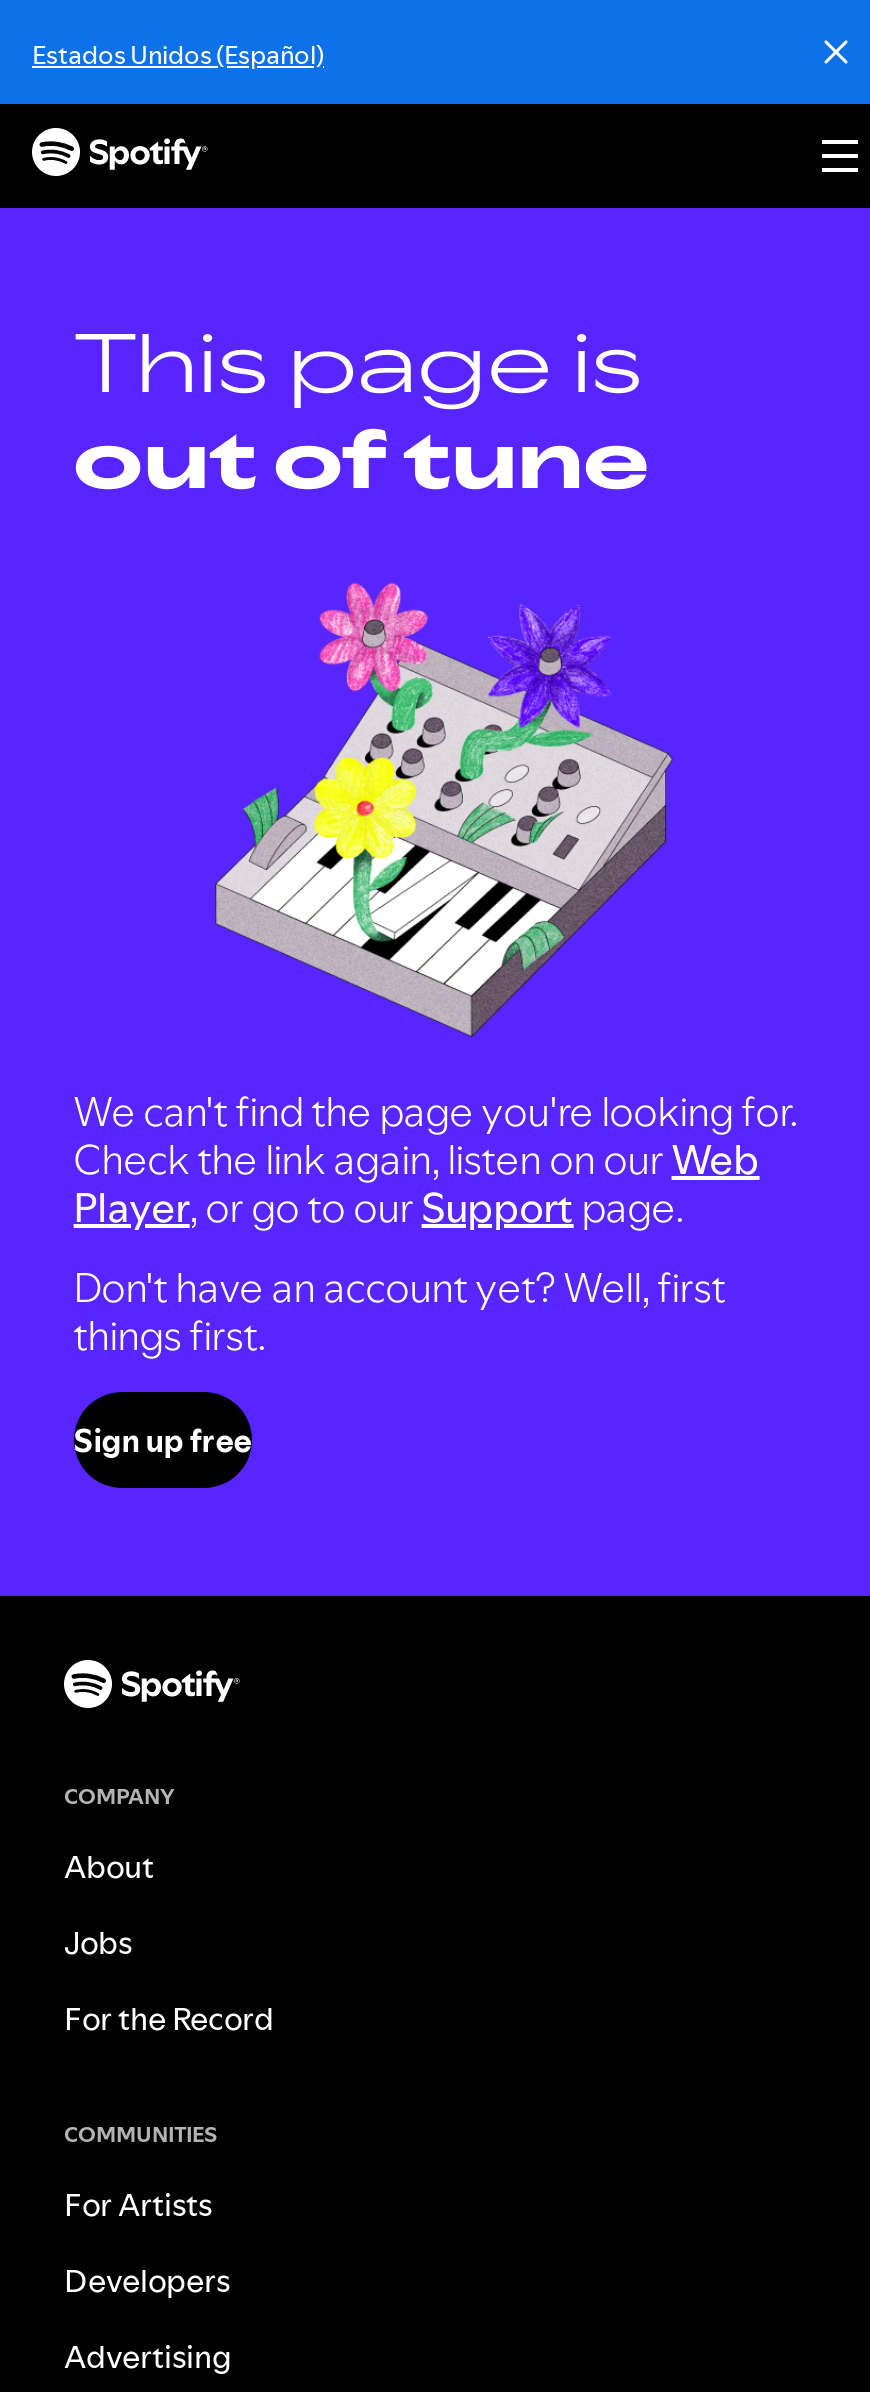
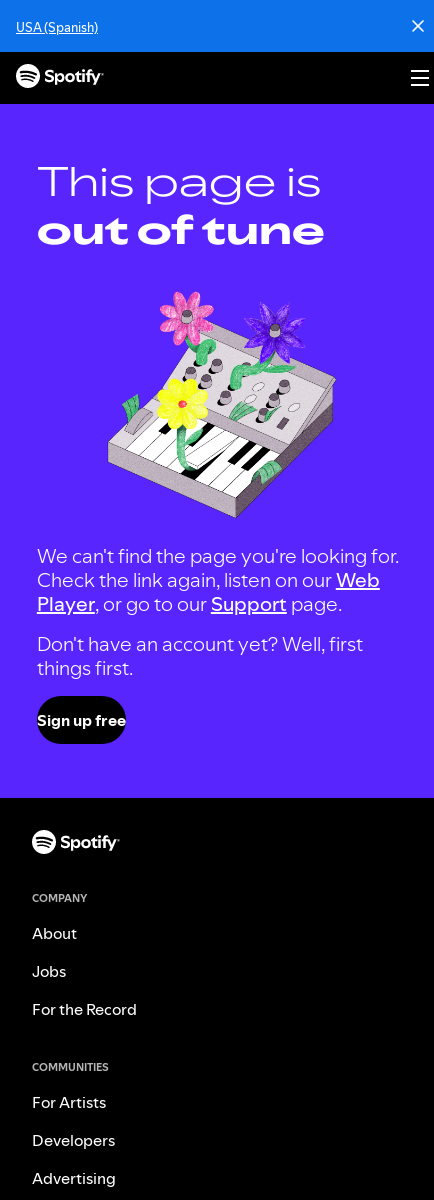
[32,36,324,72] Estados Unidos (Español) -> [16,18,98,36] USA (Spanish)

